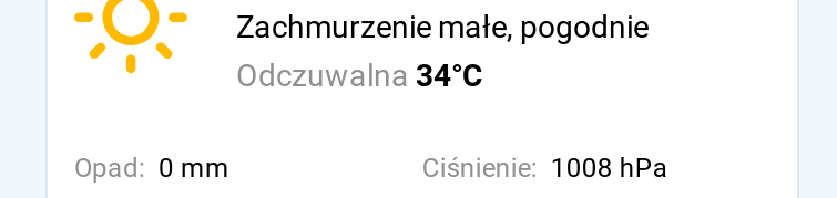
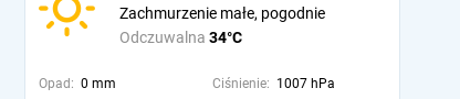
[422,153,668,184] Ciśnienie: 1008 hPa -> [212,76,335,91] Ciśnienie: 1007 hPa

